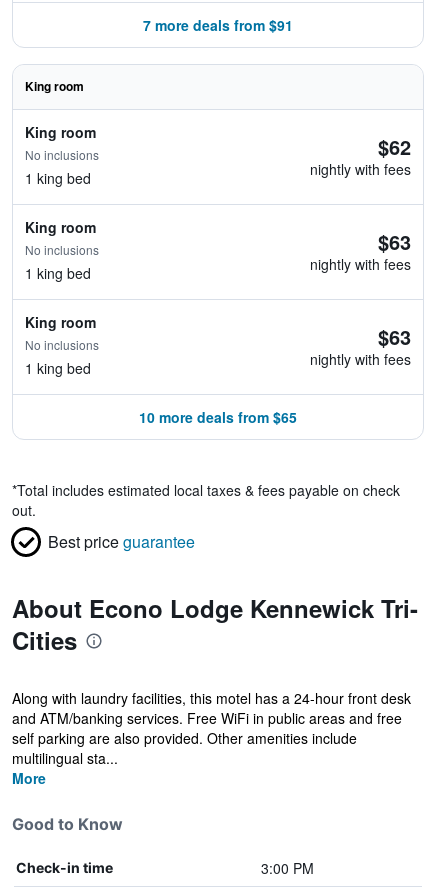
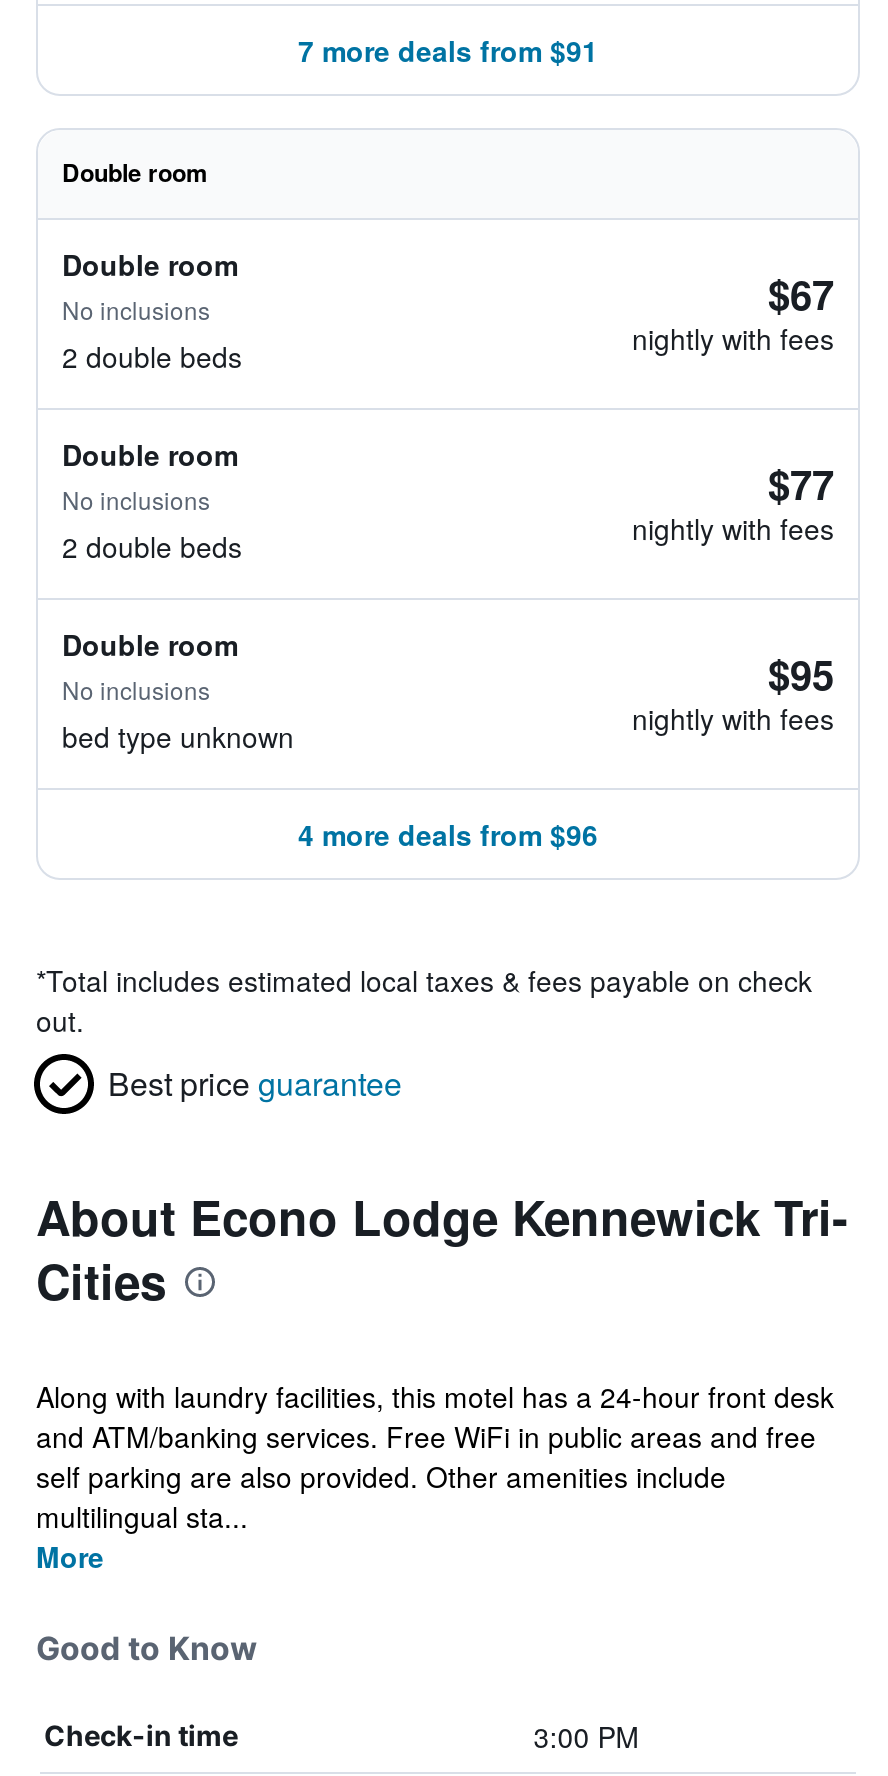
[25,77,84,95] King room -> [62,154,208,190] Double room
[25,122,96,142] King room -> [62,244,238,284] Double room
[378,132,411,161] $62 -> [768,264,834,322] $67
[25,168,91,188] 1 king bed -> [62,336,242,376] 2 double beds
[25,217,96,237] King room -> [62,434,238,474] Double room
[378,227,411,256] $63 -> [768,454,834,512] $77
[25,263,91,283] 1 king bed -> [62,526,242,566] 2 double beds
[25,312,96,332] King room -> [62,624,238,664] Double room
[378,322,411,351] $63 -> [768,644,834,702] $95
[25,358,91,378] 1 king bed -> [62,716,294,756] bed type unknown
[139,407,297,427] 10 more deals from $65 -> [298,814,598,854] 4 more deals from $96

